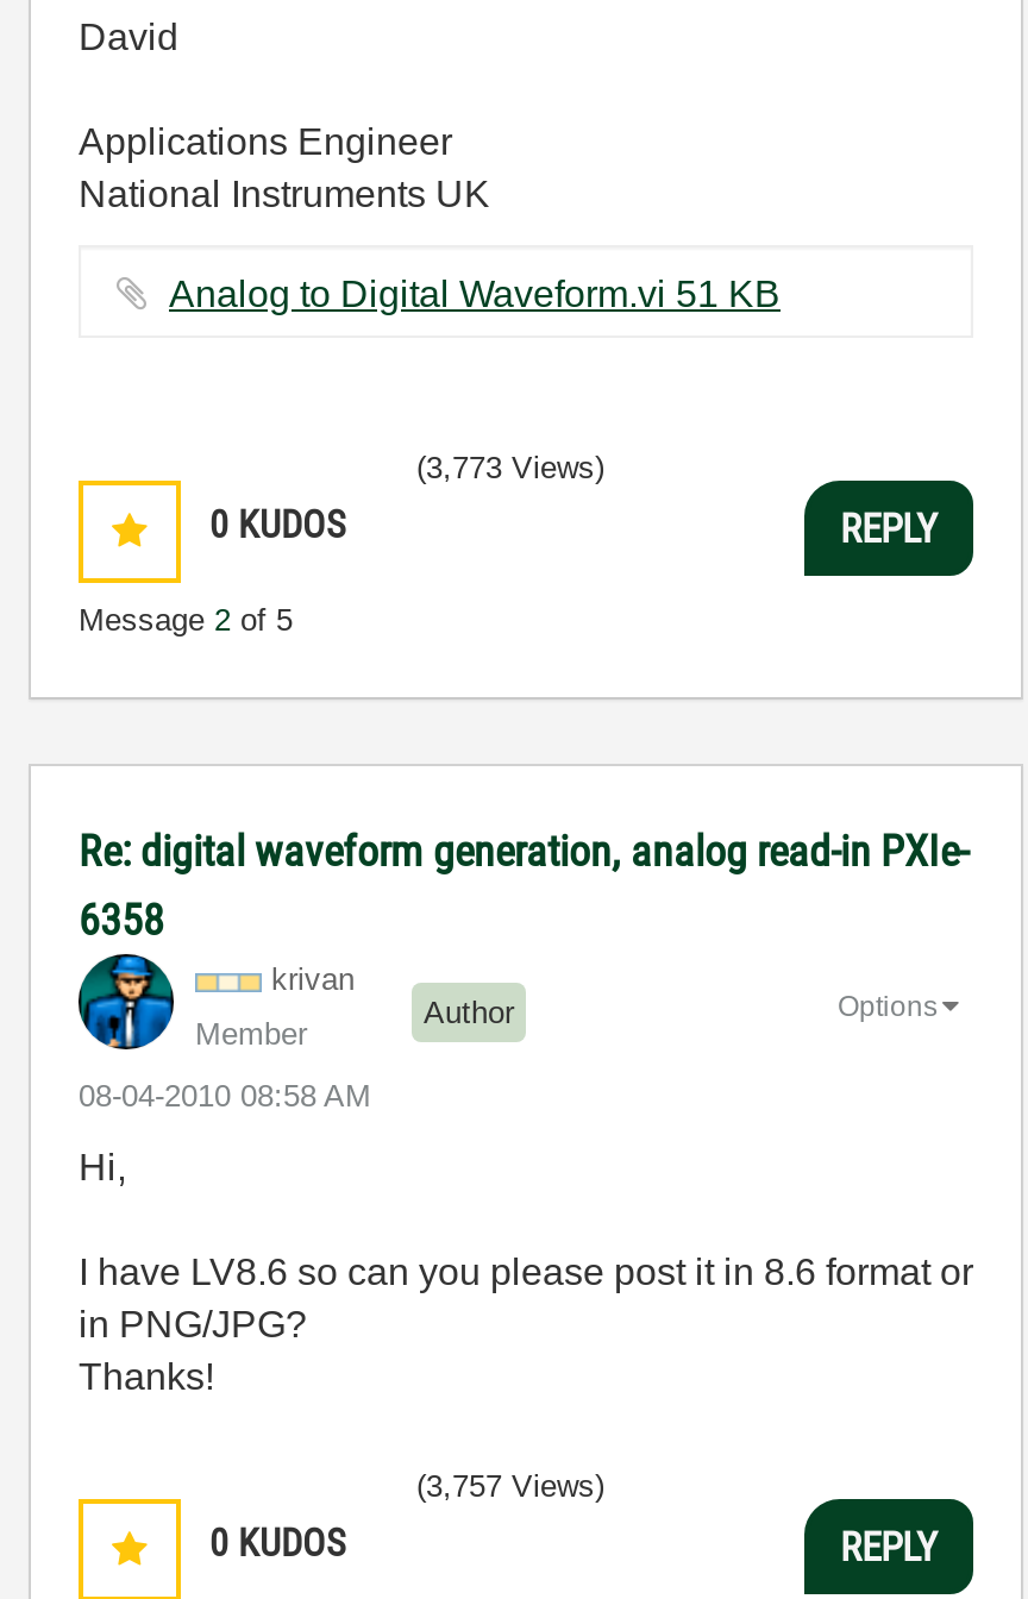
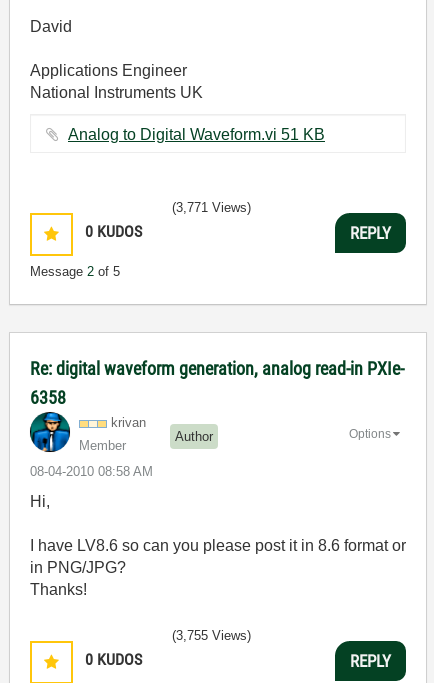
[416,450,604,485] (3,773 Views) -> [172,200,251,215] (3,771 Views)
[416,1468,604,1504] (3,757 Views) -> [172,628,251,643] (3,755 Views)

